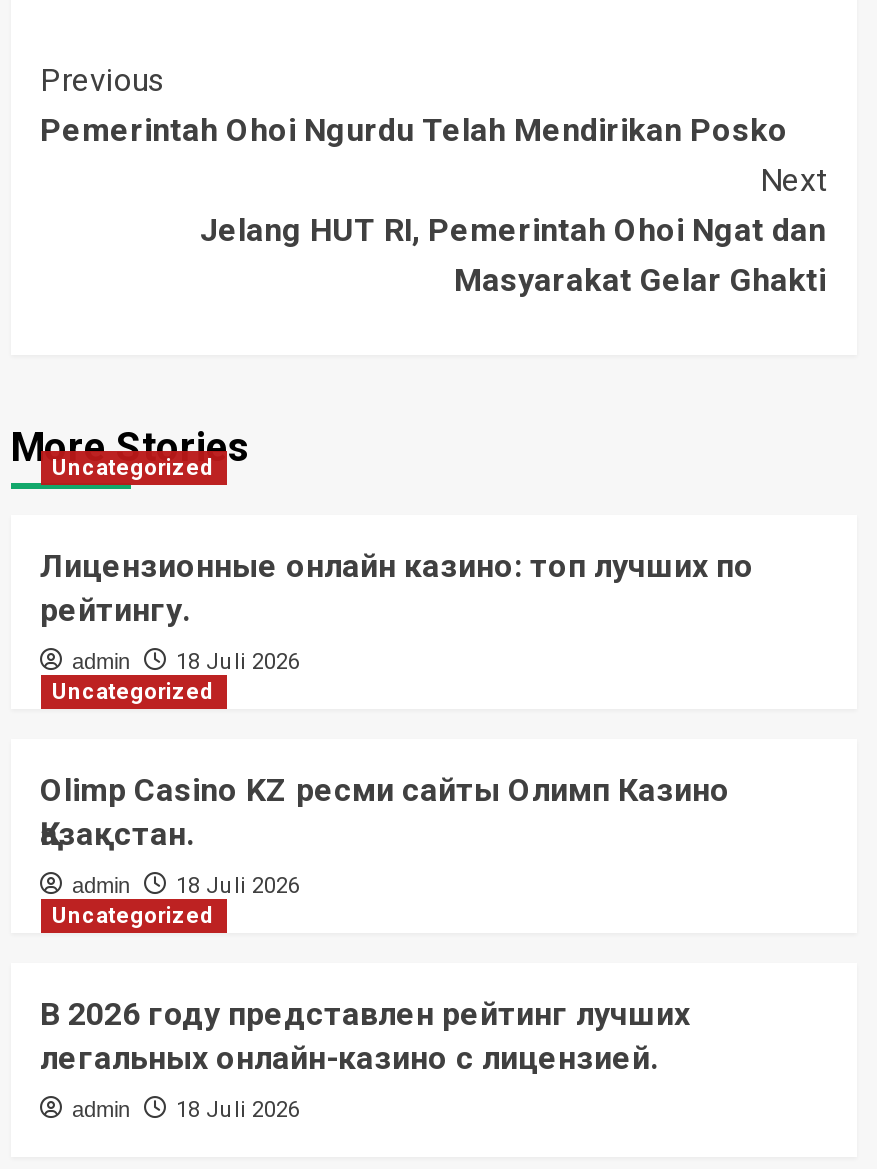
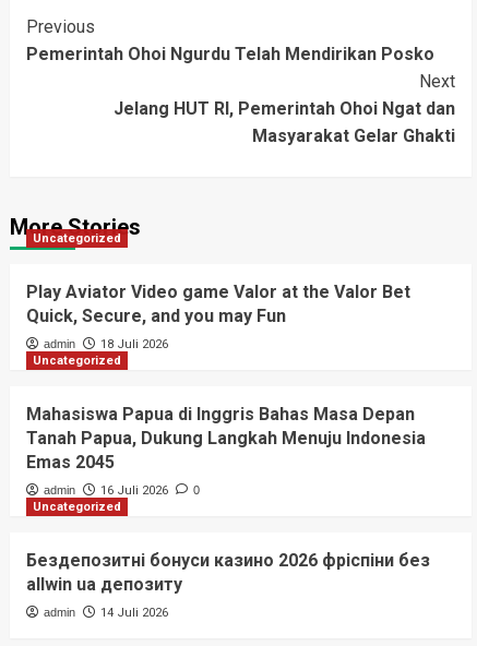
[40,547,754,629] Лицензионные онлайн казино: топ лучших по | рейтингу. -> [26,282,410,326] Play Aviator Video game Valor at the Valor Bet | Quick, Secure, and you may Fun
[40,771,730,853] Olimp Casino KZ ресми сайты Олимп Казино | Қазақстан. -> [26,404,425,473] Mahasiswa Papua di Inggris Bahas Masa Depan | Tanah Papua, Dukung Langkah Menuju Indonesia | Emas 2045
[176,873,300,899] 18 Juli 2026 -> [100,484,199,498] 16 Juli 2026 | 0
[40,995,690,1077] В 2026 году представлен рейтинг лучших | легальных онлайн-казино с лицензией. -> [26,550,430,595] Бездепозитні бонуси казино 2026 фріспіни без | allwin ua депозиту
[72,1097,300,1123] admin 18 Juli 2026 -> [43,606,168,620] admin 14 Juli 2026

